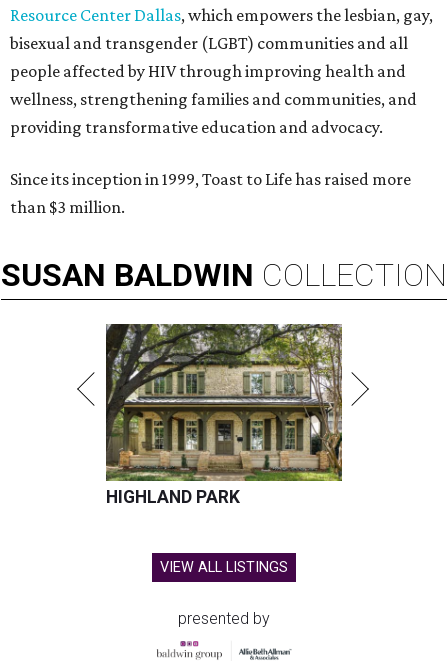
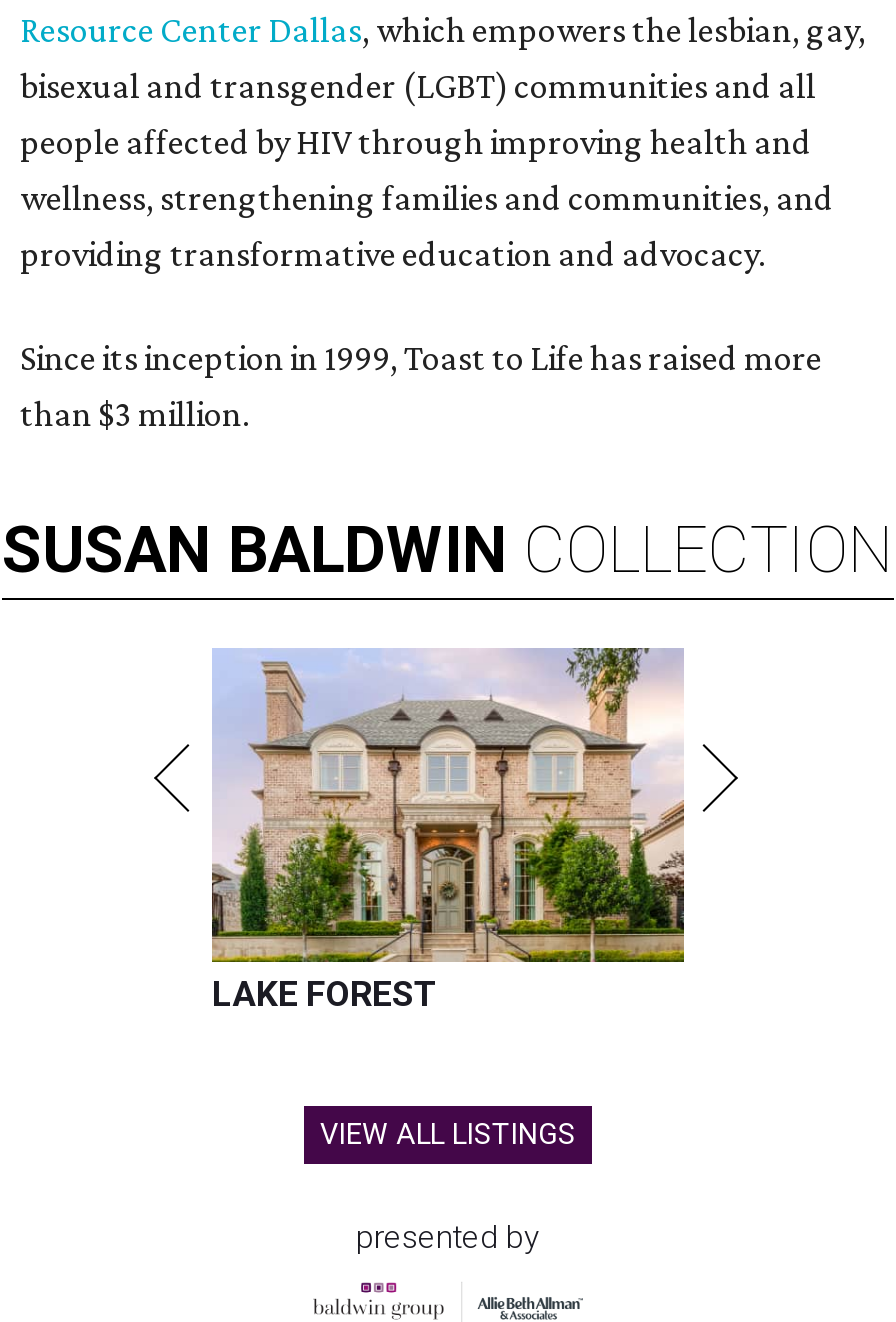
[105,323,343,507] [image] | HIGHLAND PARK -> [210,648,686,1014] [image] | LAKE FOREST

